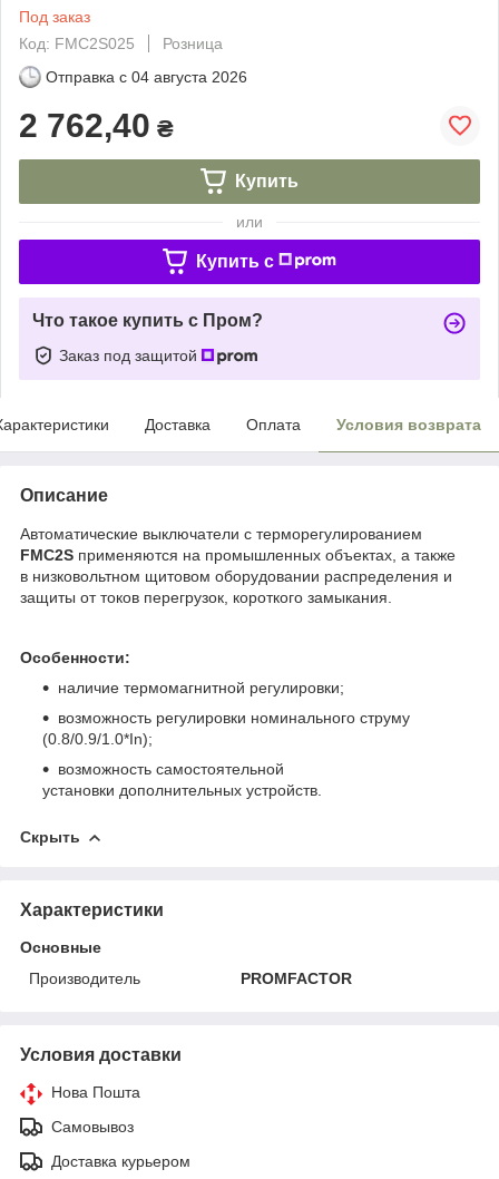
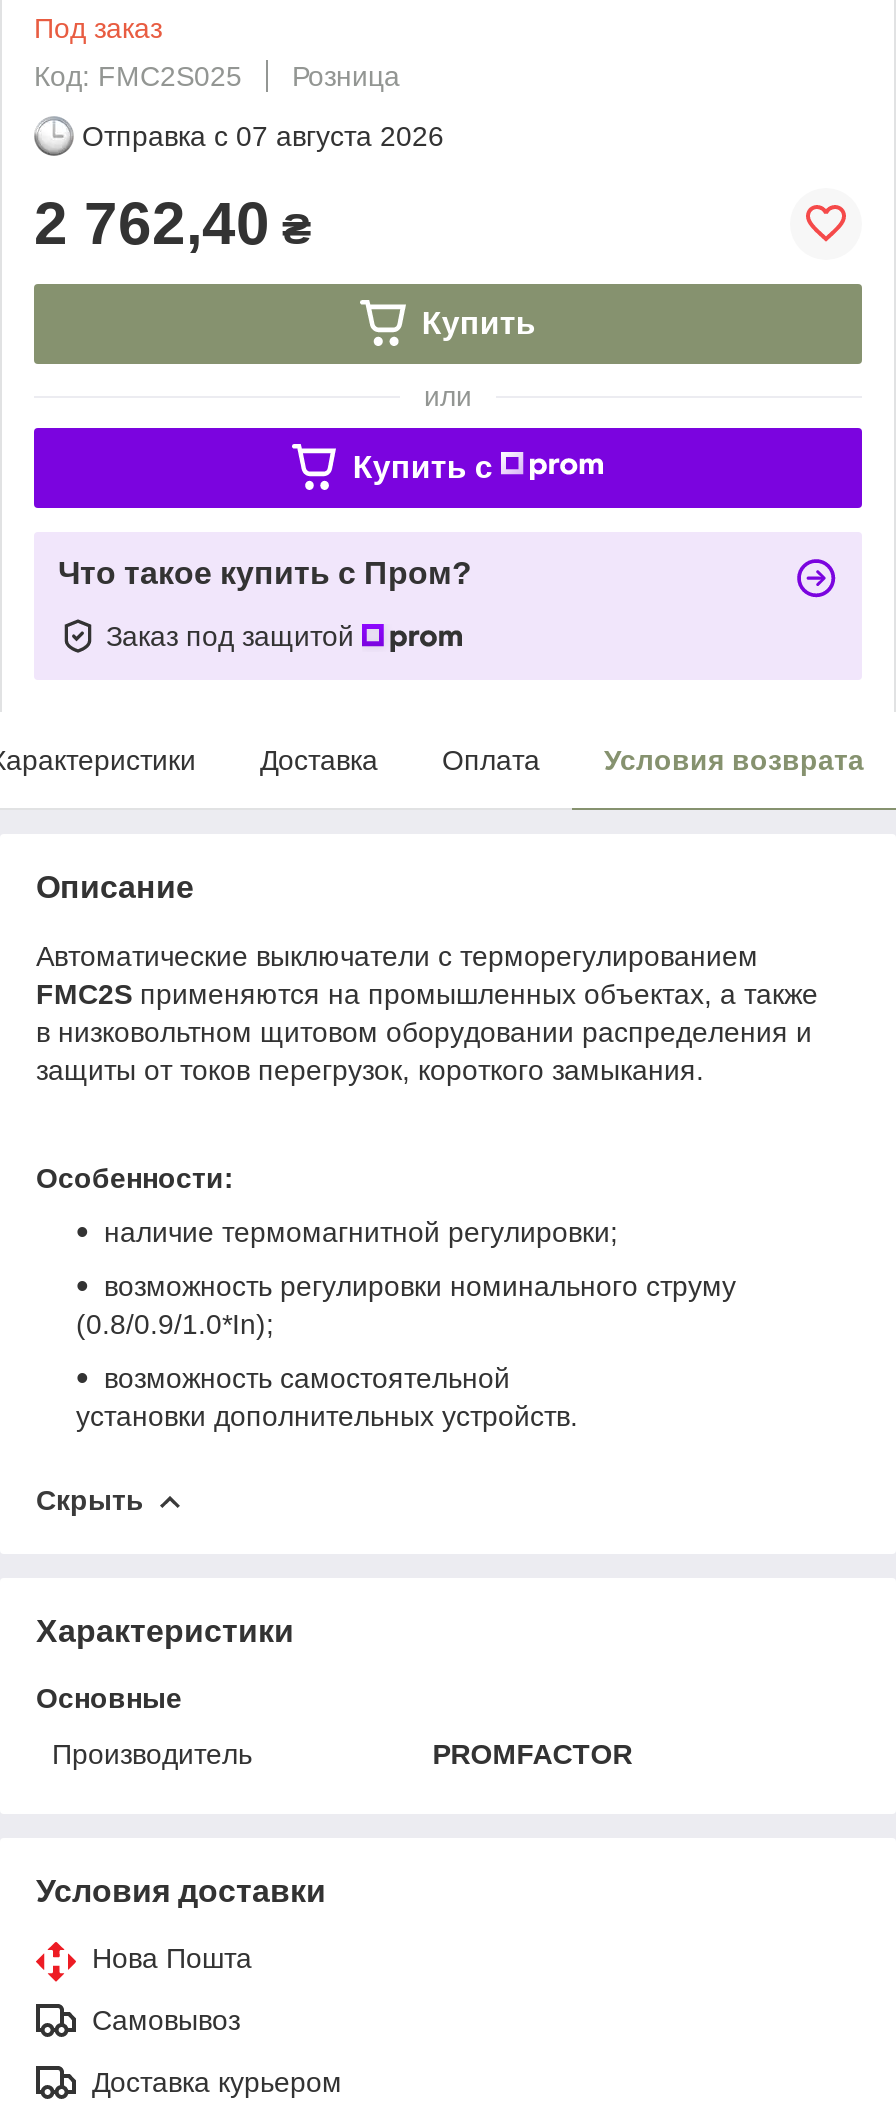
[46,68,247,86] Отправка с 04 августа 2026 -> [82,120,444,152] Отправка с 07 августа 2026

